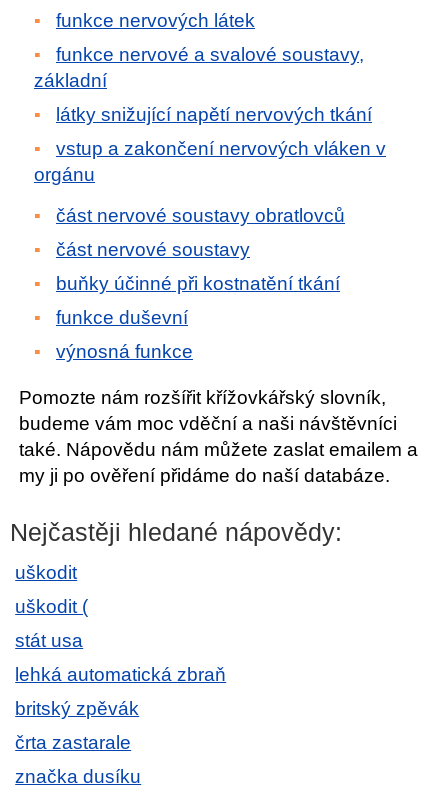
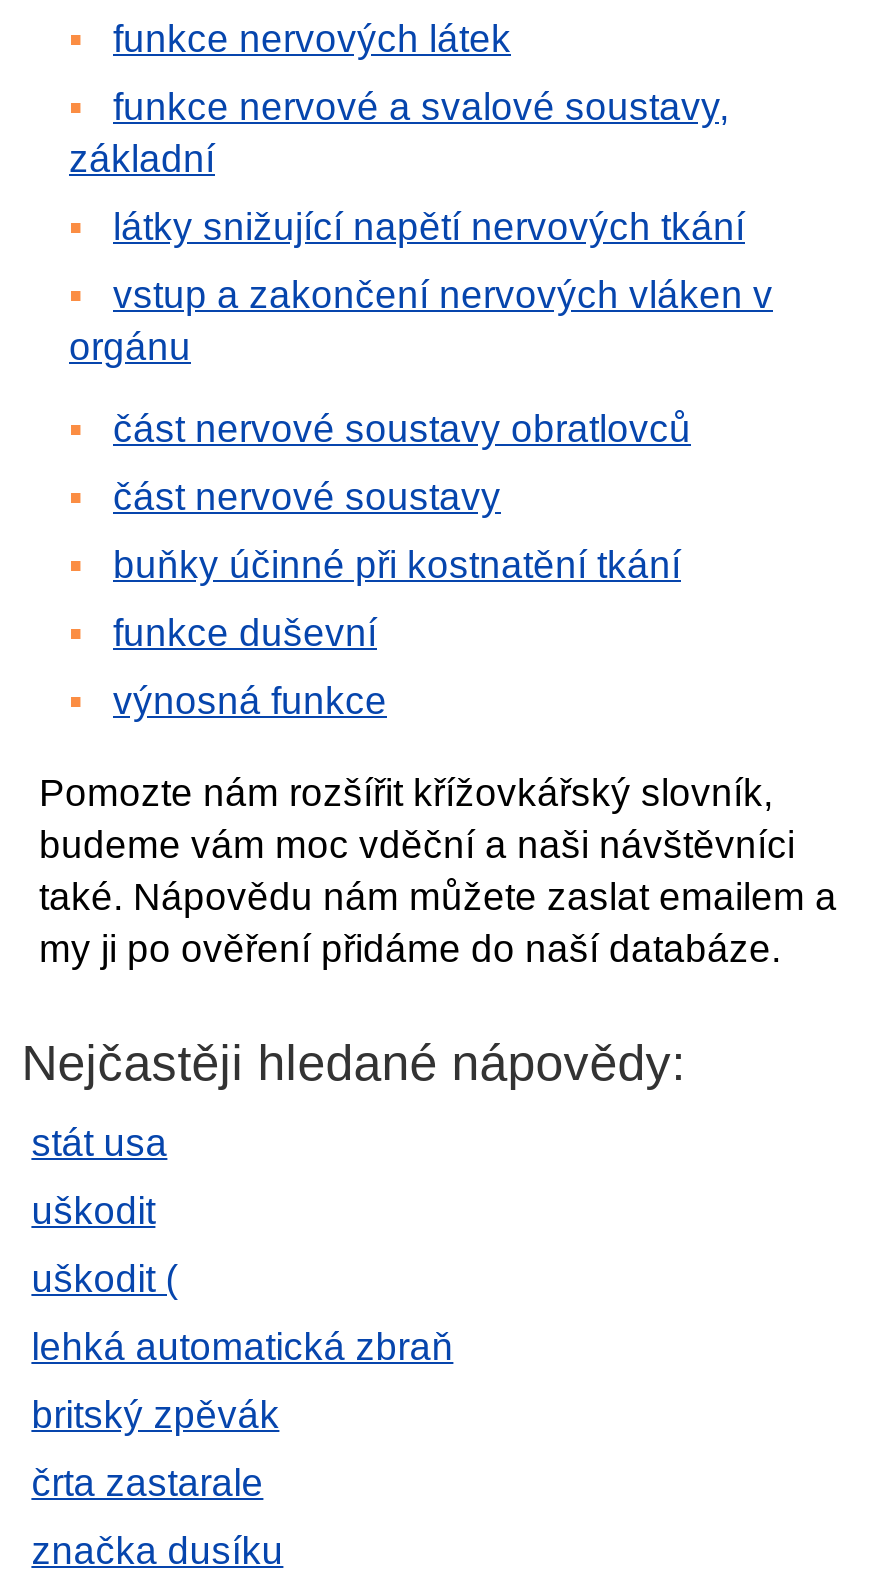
moved [15,562,88,617] -> [31,1190,177,1300]: uškodit | uškodit (
moved [15,630,83,651] -> [31,1122,167,1164]: stát usa

